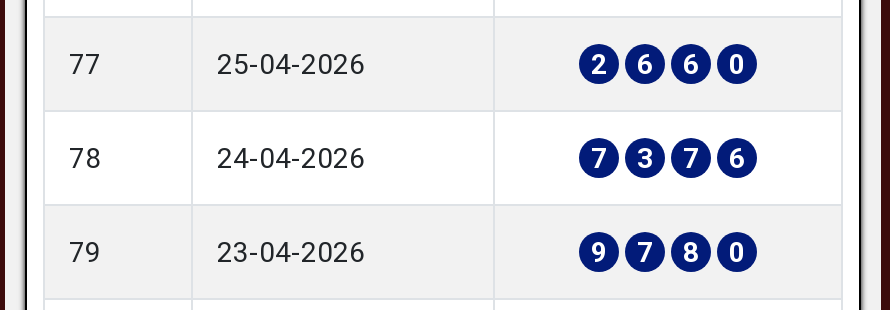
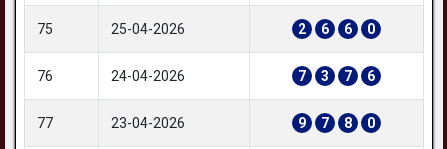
[69,47,101,79] 77 -> [37,21,53,37] 75
[69,141,101,173] 78 -> [37,68,53,84] 76
[69,235,101,267] 79 -> [37,115,53,131] 77

